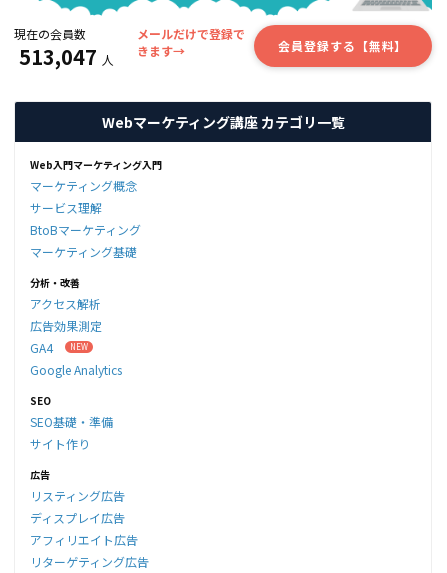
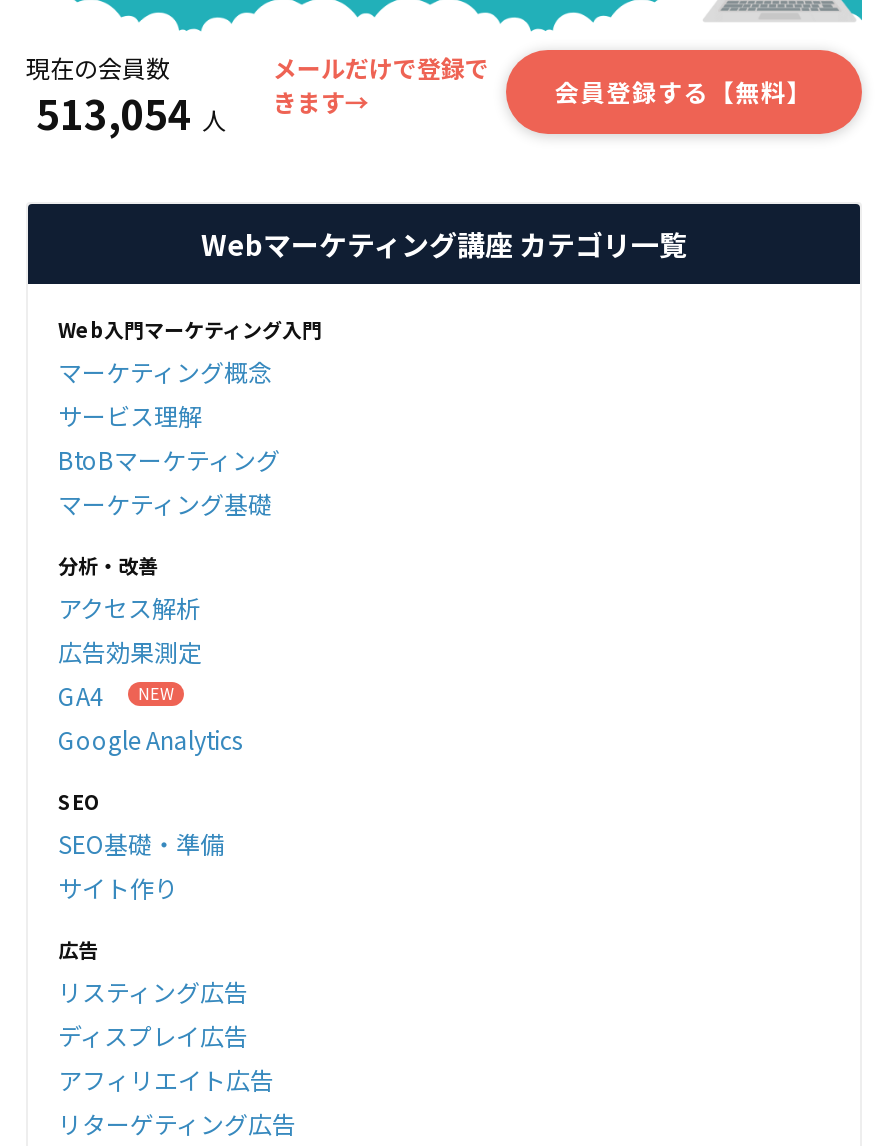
[19,42,114,71] 513,047 人 -> [36,84,226,142] 513,054 人

